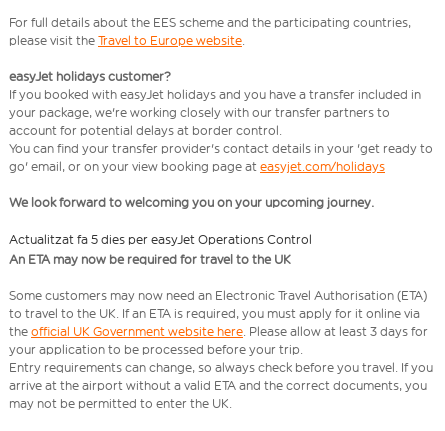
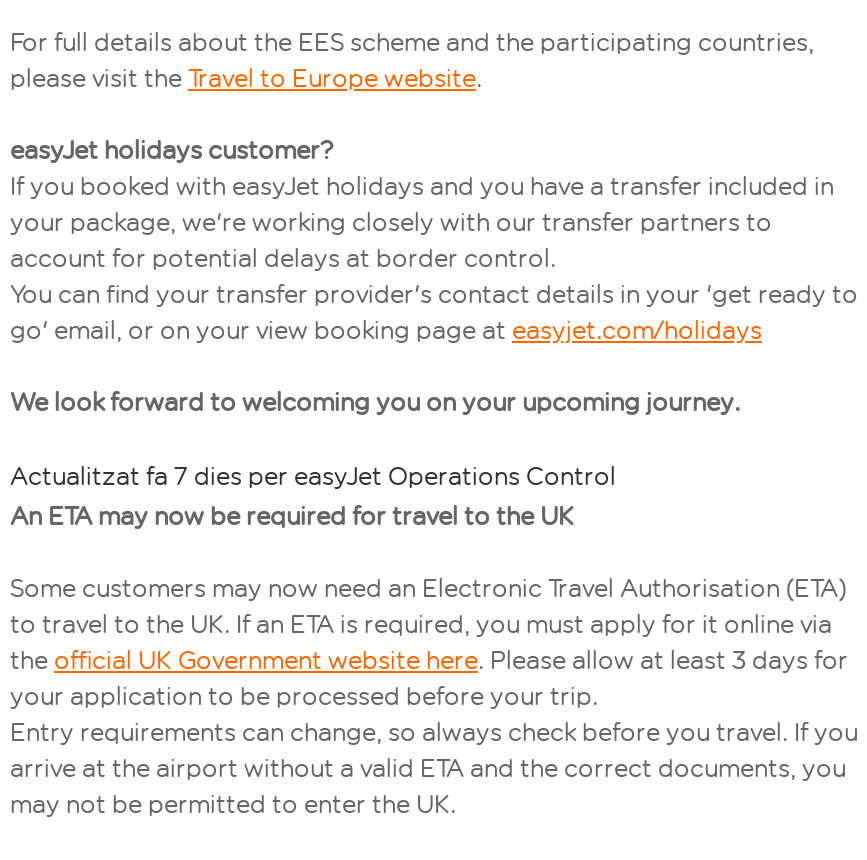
[9,232,312,247] Actualitzat fa 5 dies per easyJet Operations Control -> [10,461,616,491] Actualitzat fa 7 dies per easyJet Operations Control

